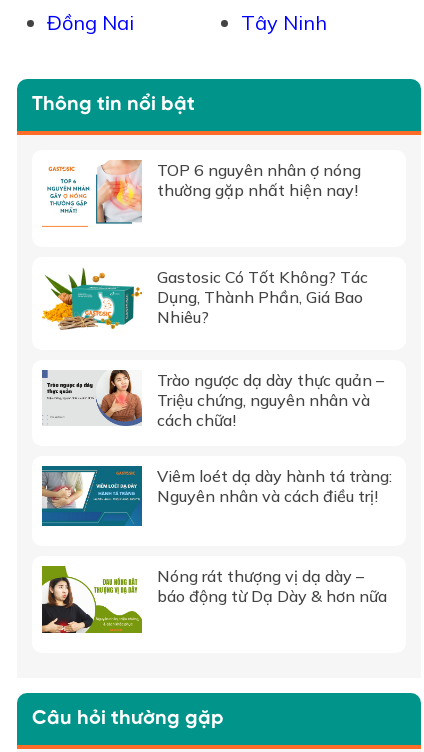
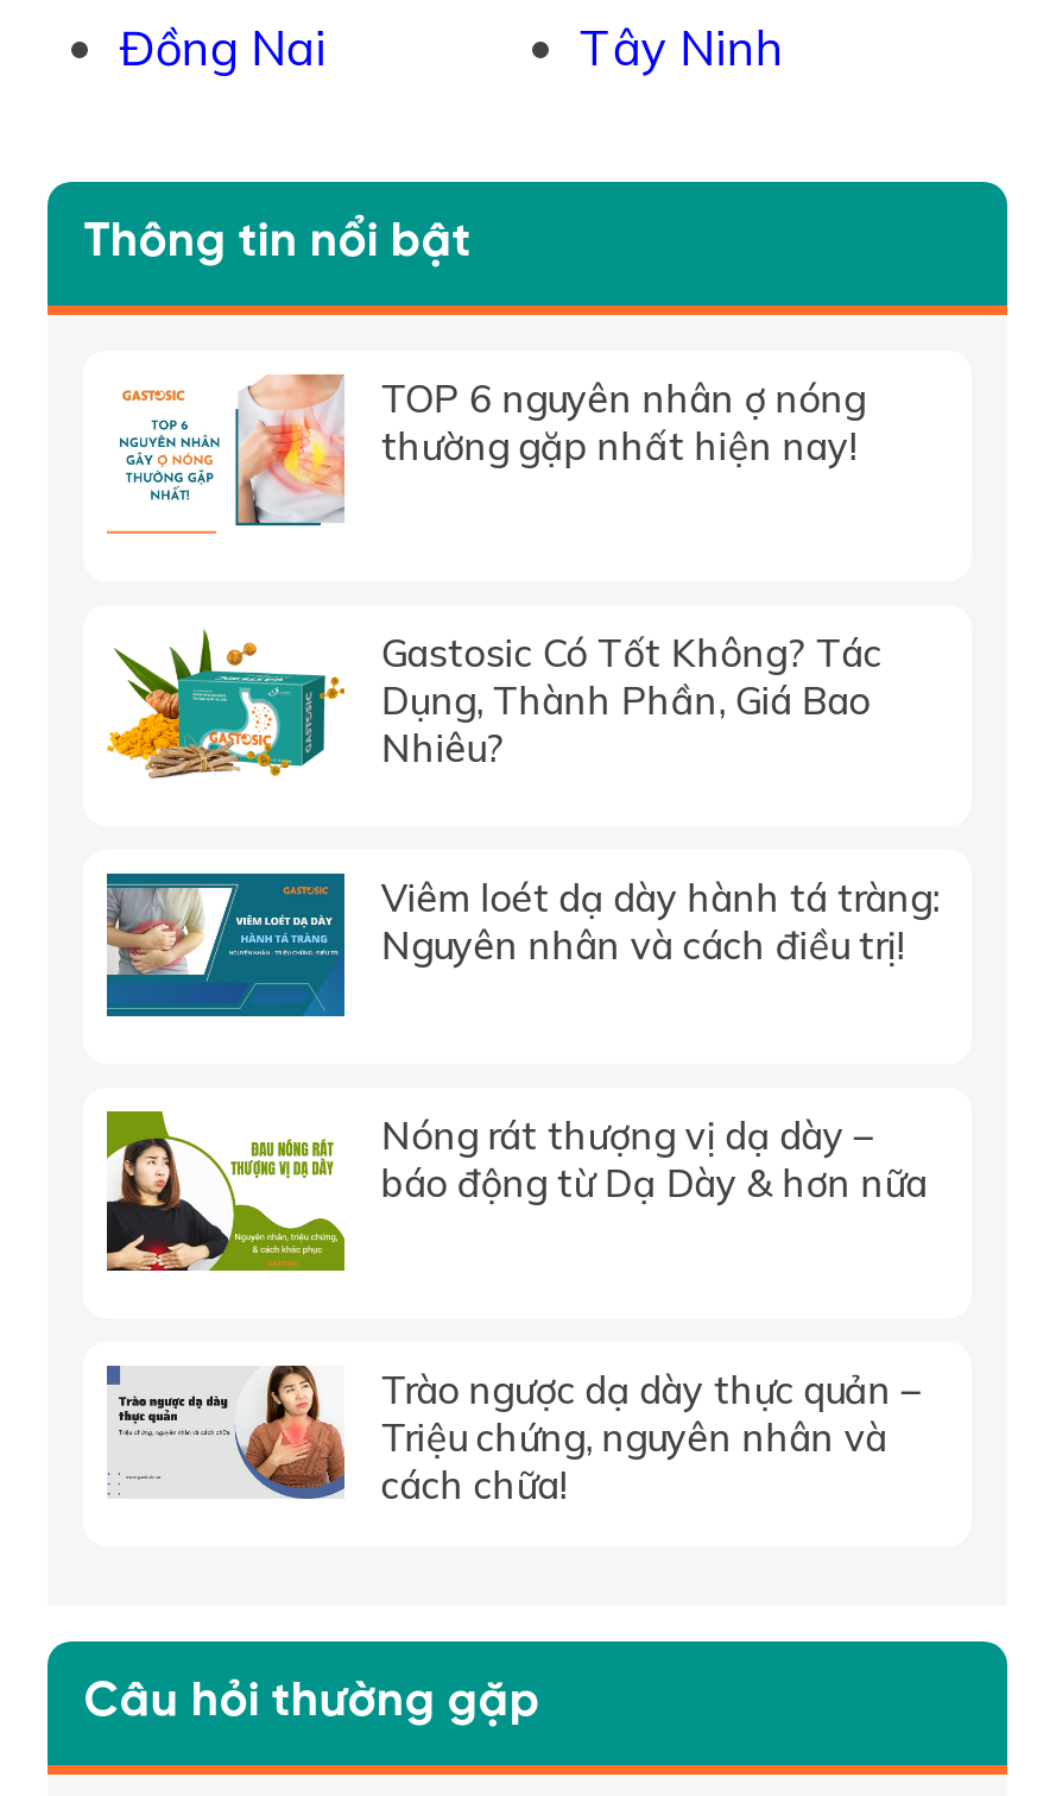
moved [42,369,384,430] -> [105,1363,920,1508]: [image] | Trào ngược dạ dày thực quản – | Triệu chứng, nguyên nhân và | cách chữa!
moved [40,466,392,606] -> [102,874,939,1206]: [image] | Viêm loét dạ dày hành tá tràng: | Nguyên nhân và cách điều trị! | Nóng rát thượng vị dạ dày – | báo động từ Dạ Dày & hơn nữa

